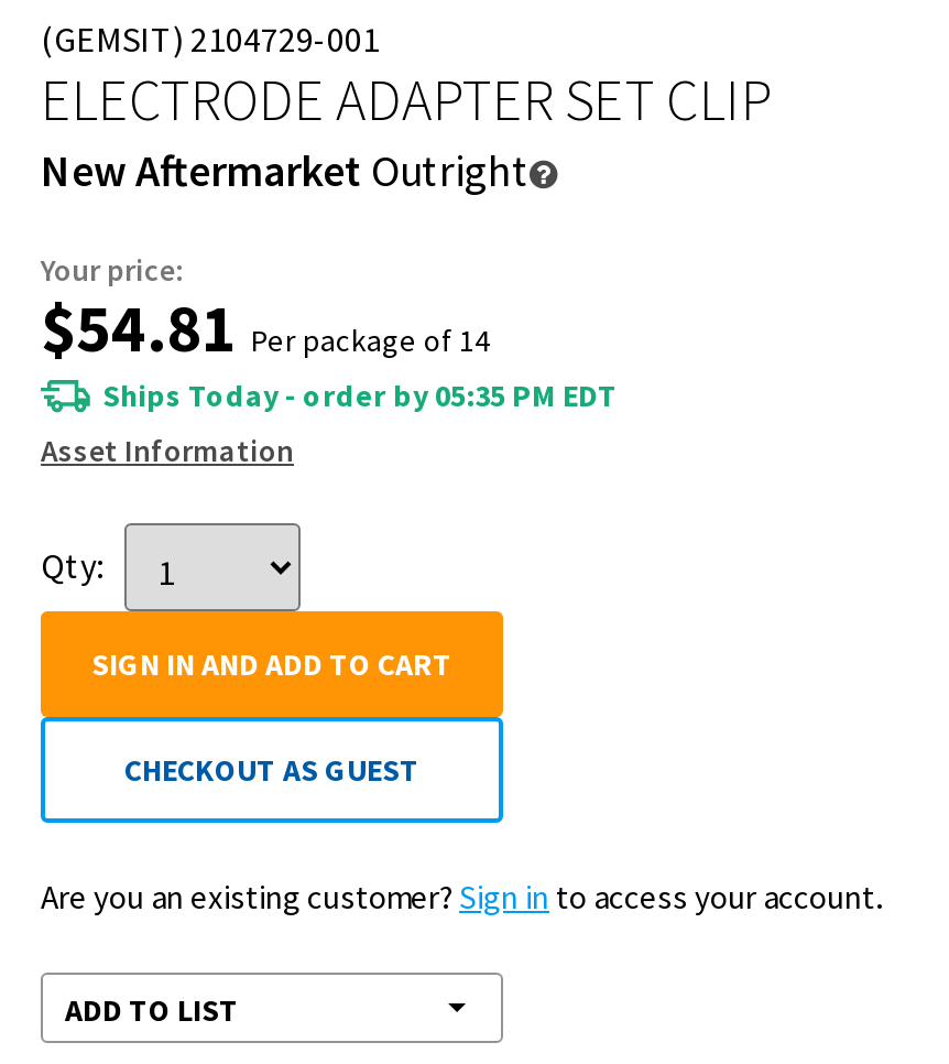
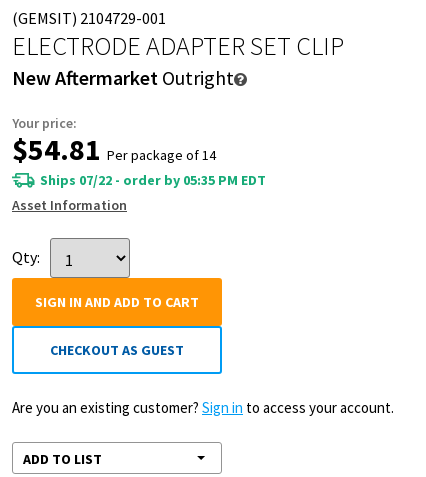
[102,376,618,415] Ships Today - order by 05:35 PM EDT -> [40,171,266,189] Ships 07/22 - order by 05:35 PM EDT

